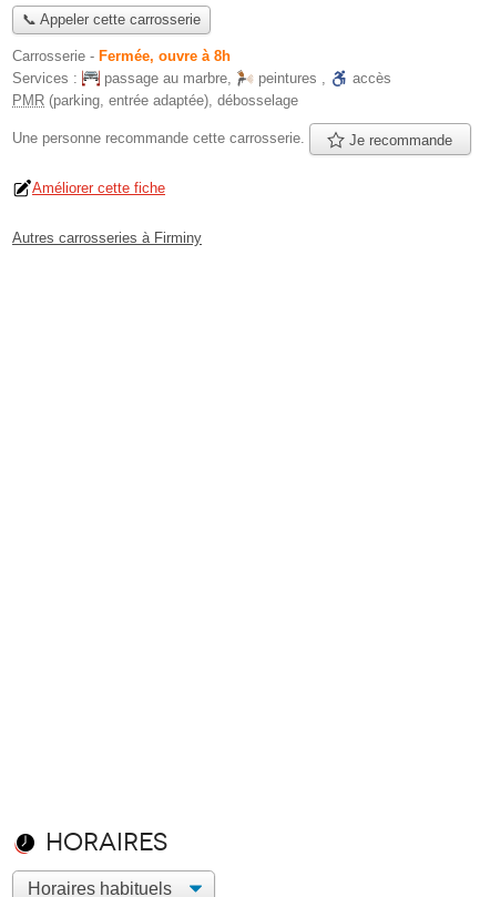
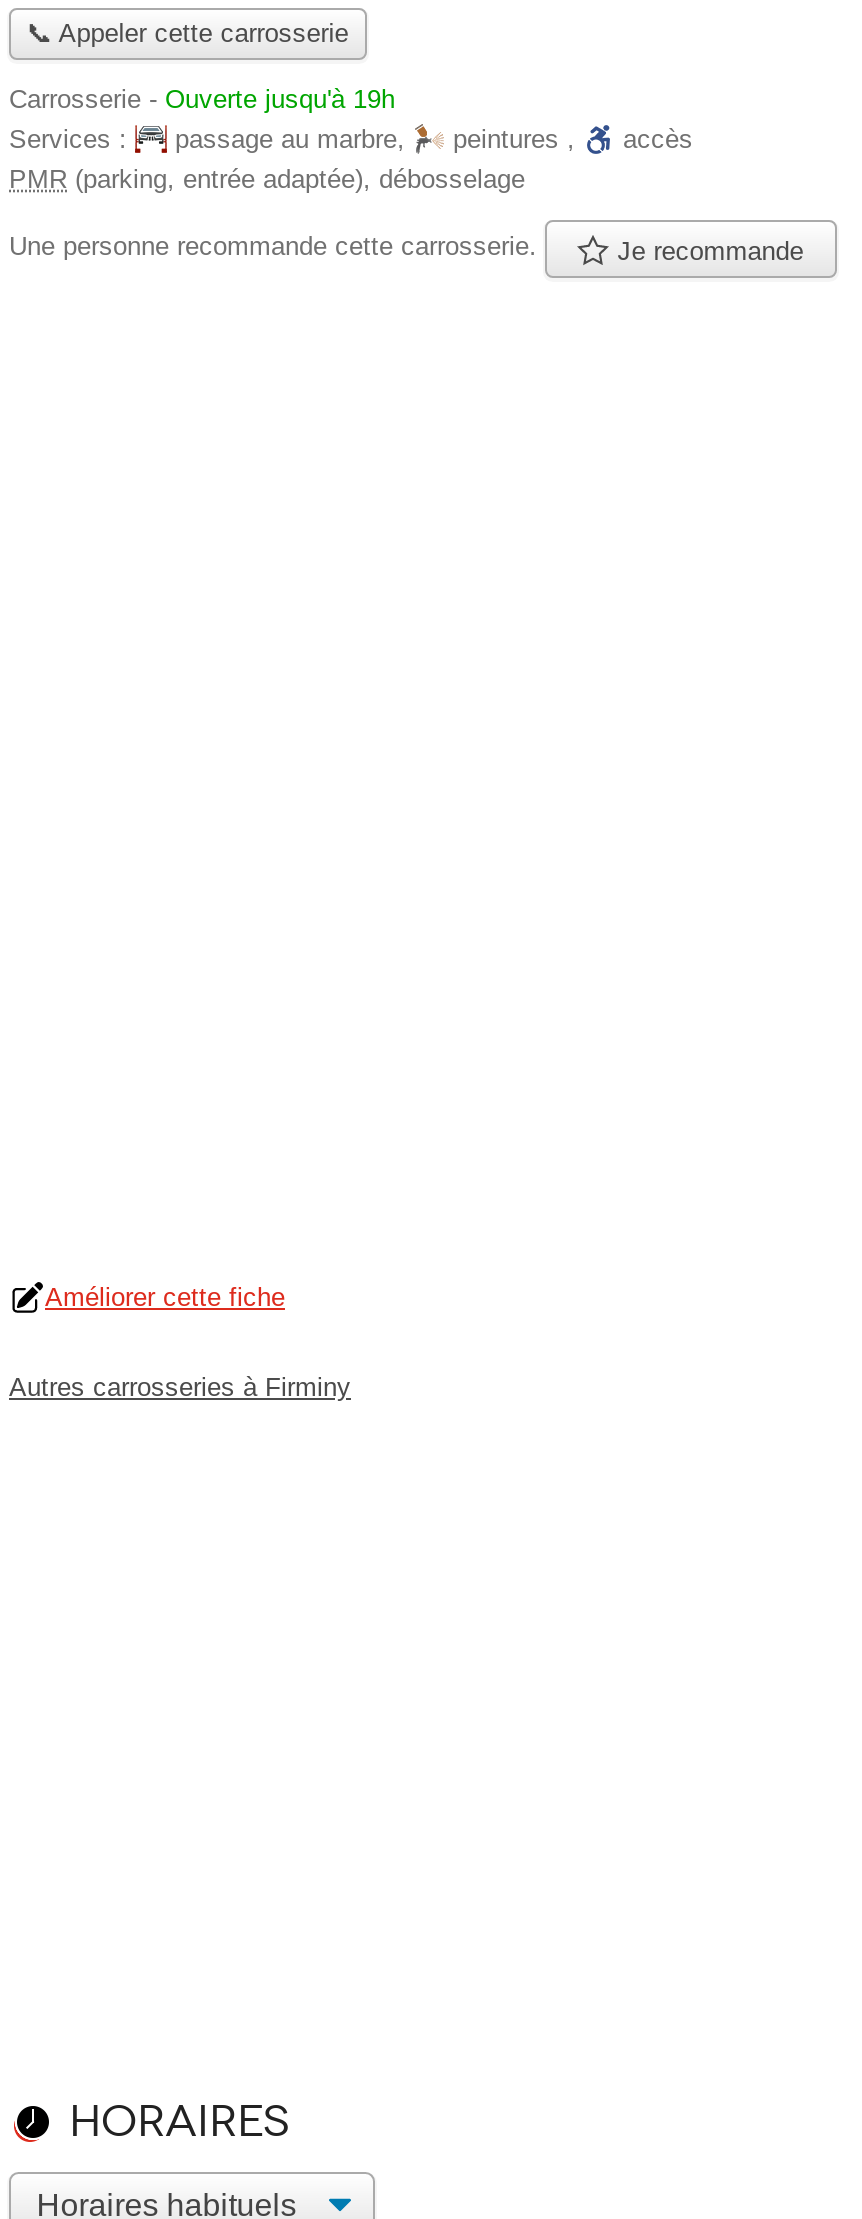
[12,48,231,65] Carrosserie - Fermée, ouvre à 8h -> [9,85,395,115] Carrosserie - Ouverte jusqu'à 19h
moved [12,179,202,246] -> [9,1282,351,1402]: Améliorer cette fiche | Autres carrosseries à Firminy

